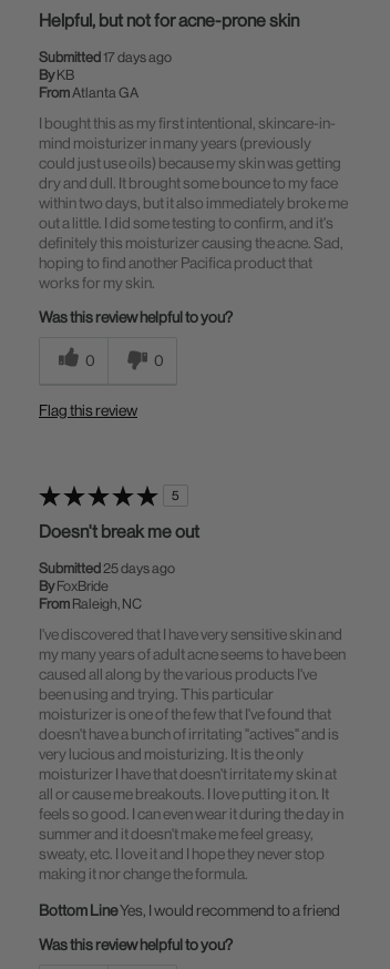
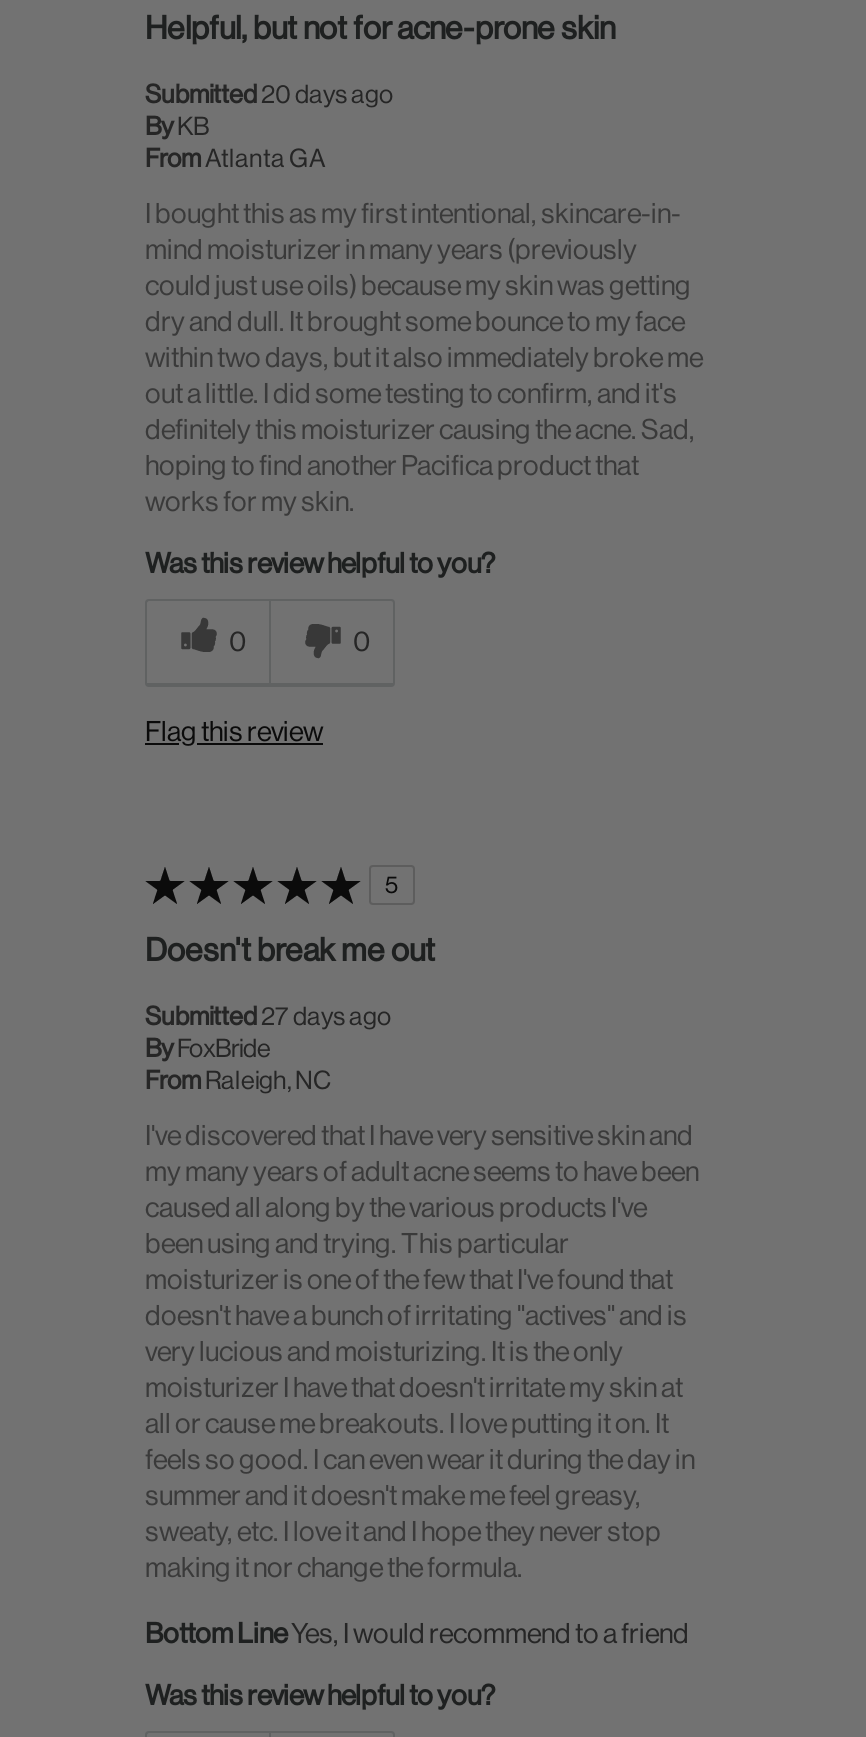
[39,49,172,65] Submitted17 days ago -> [145,79,393,109] Submitted20 days ago
[39,560,175,576] Submitted25 days ago -> [145,1001,391,1031] Submitted27 days ago

